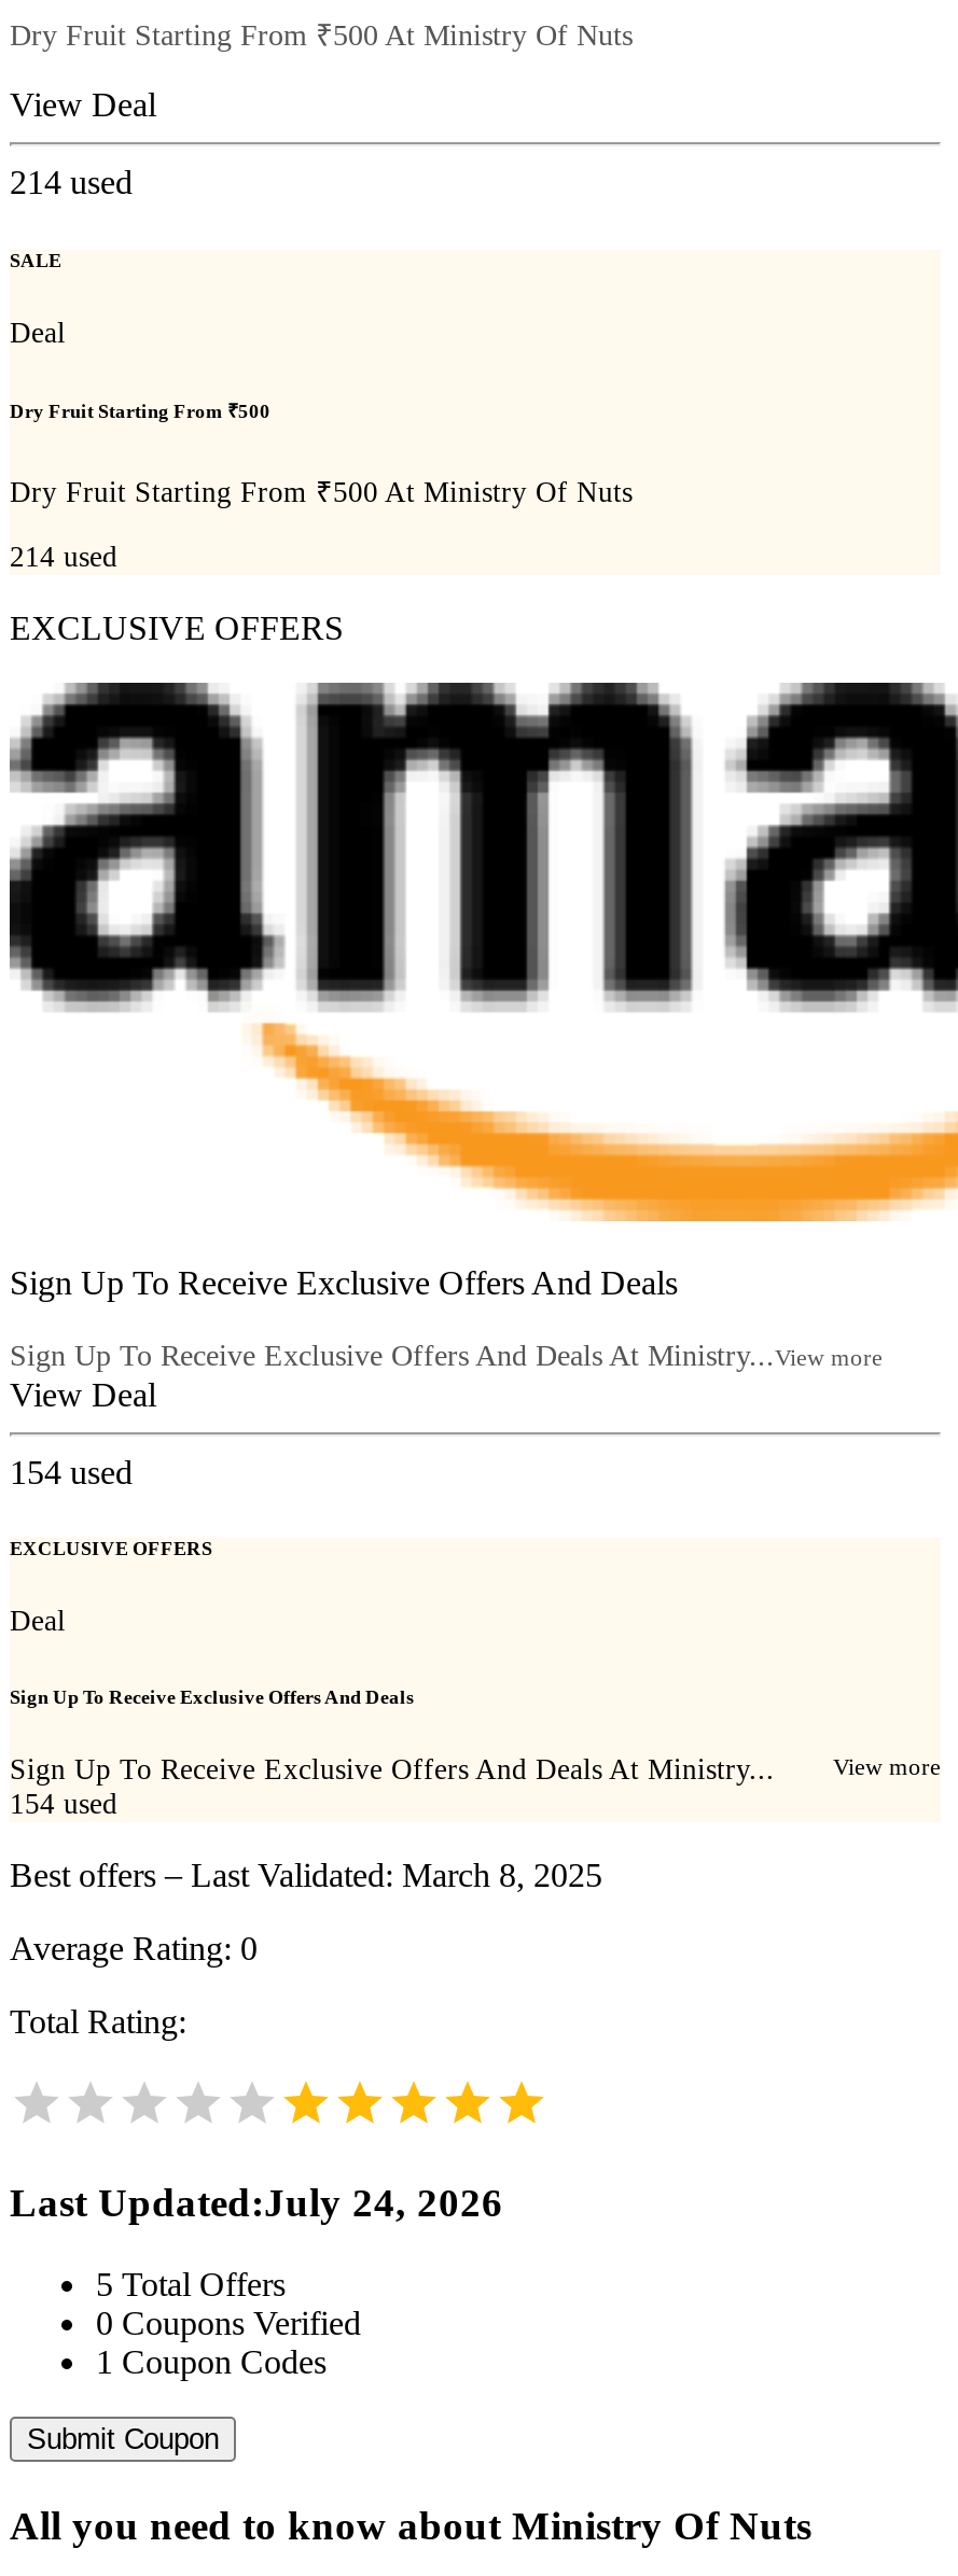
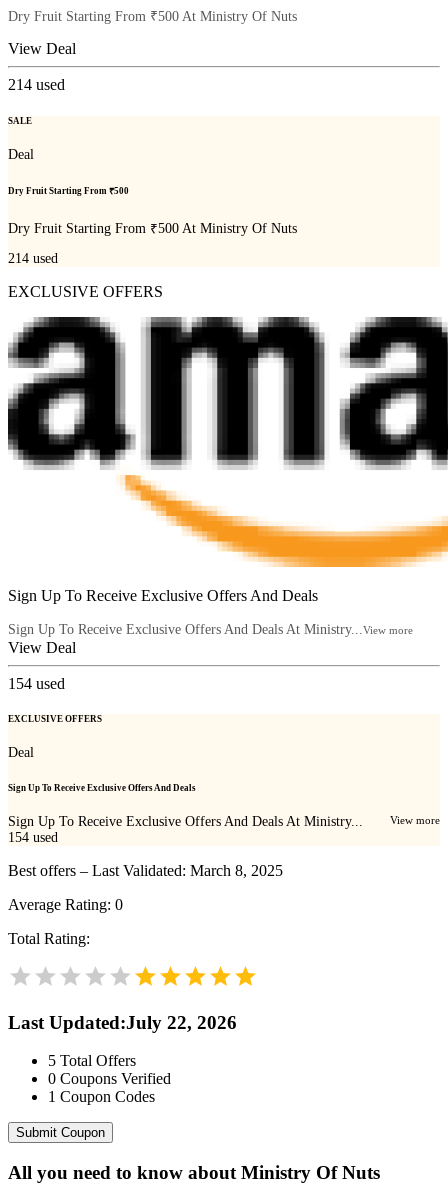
[10,2179,503,2224] Last Updated:July 24, 2026 -> [8,1011,237,1032] Last Updated:July 22, 2026

